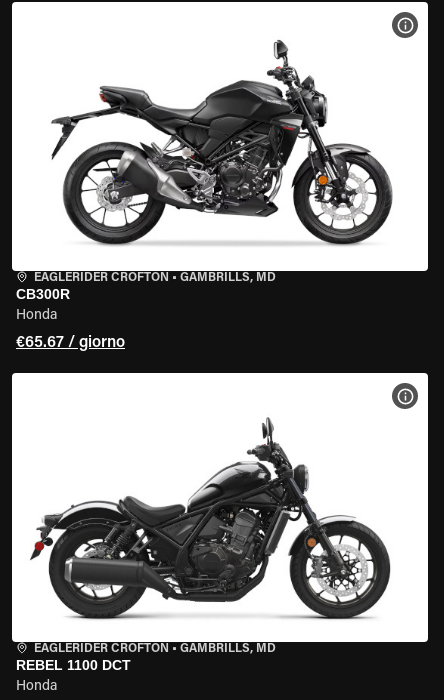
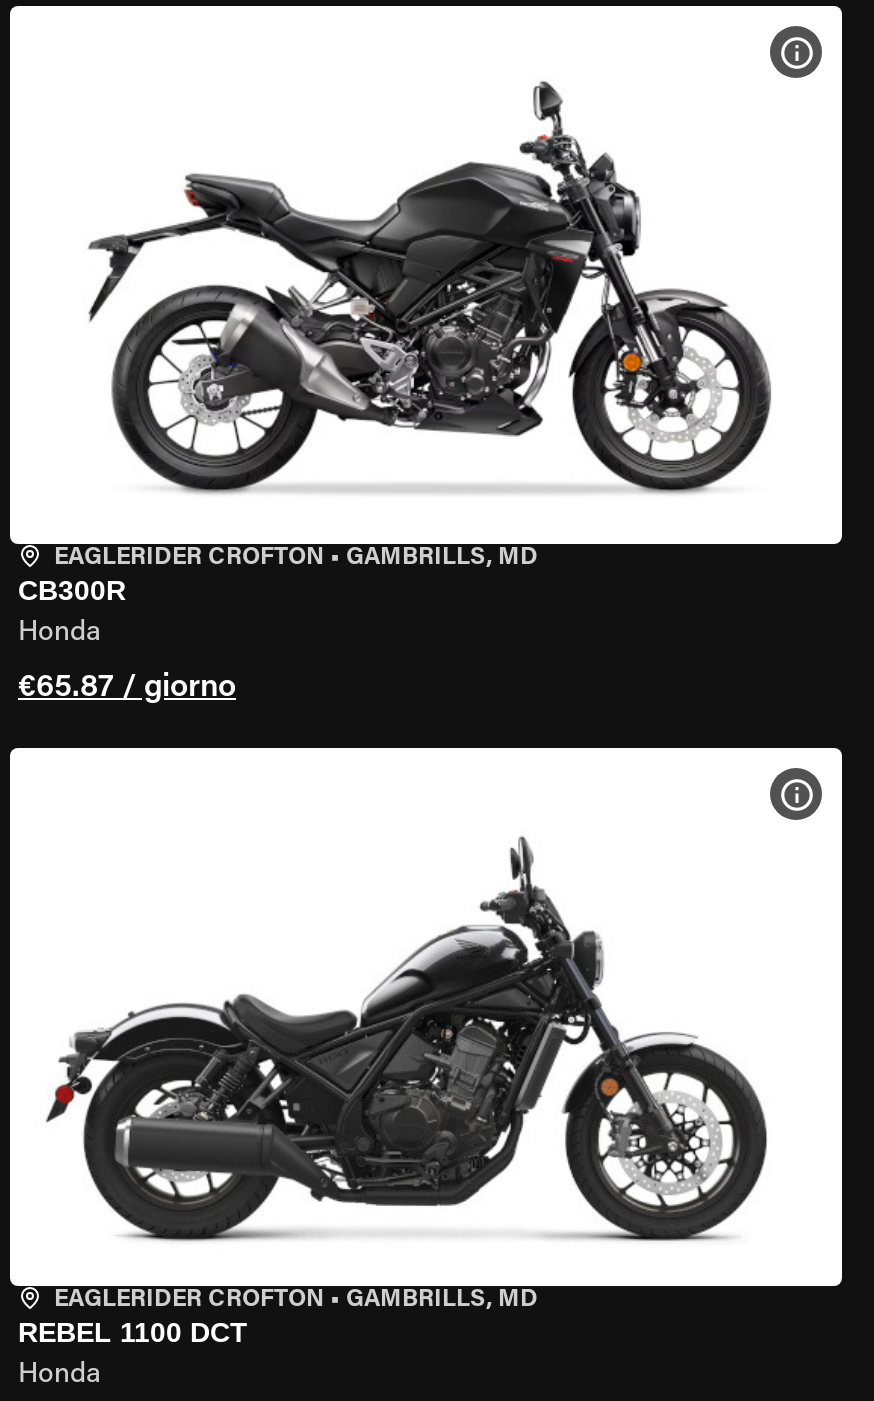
[16,335,125,351] €65.67 / giorno -> [18,672,236,704] €65.87 / giorno

